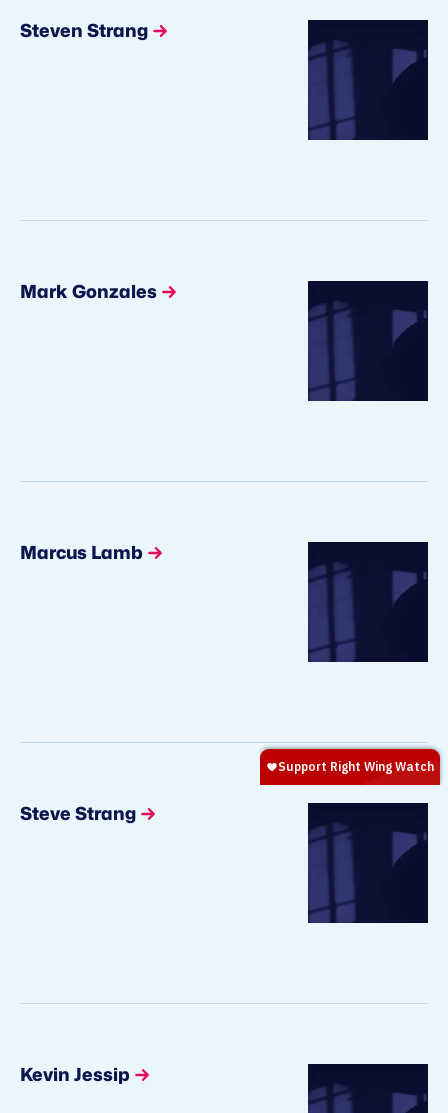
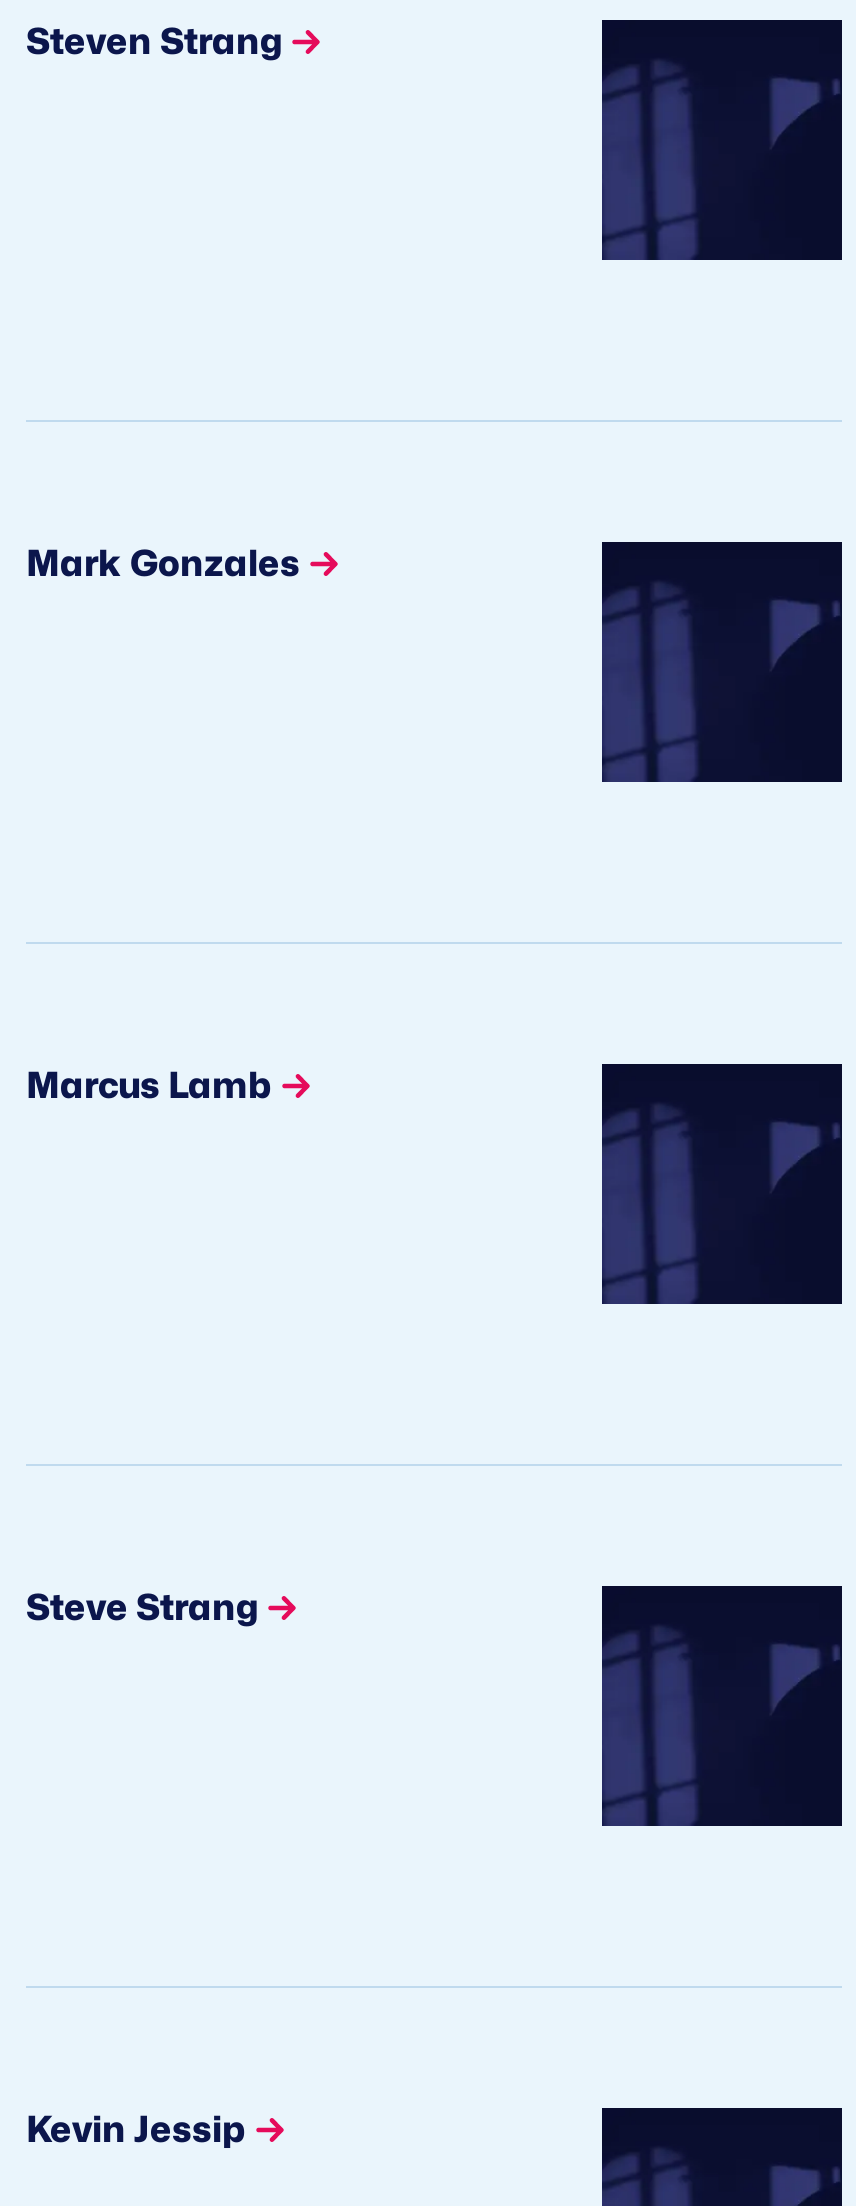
[259,747,442,786] [image] -> none

